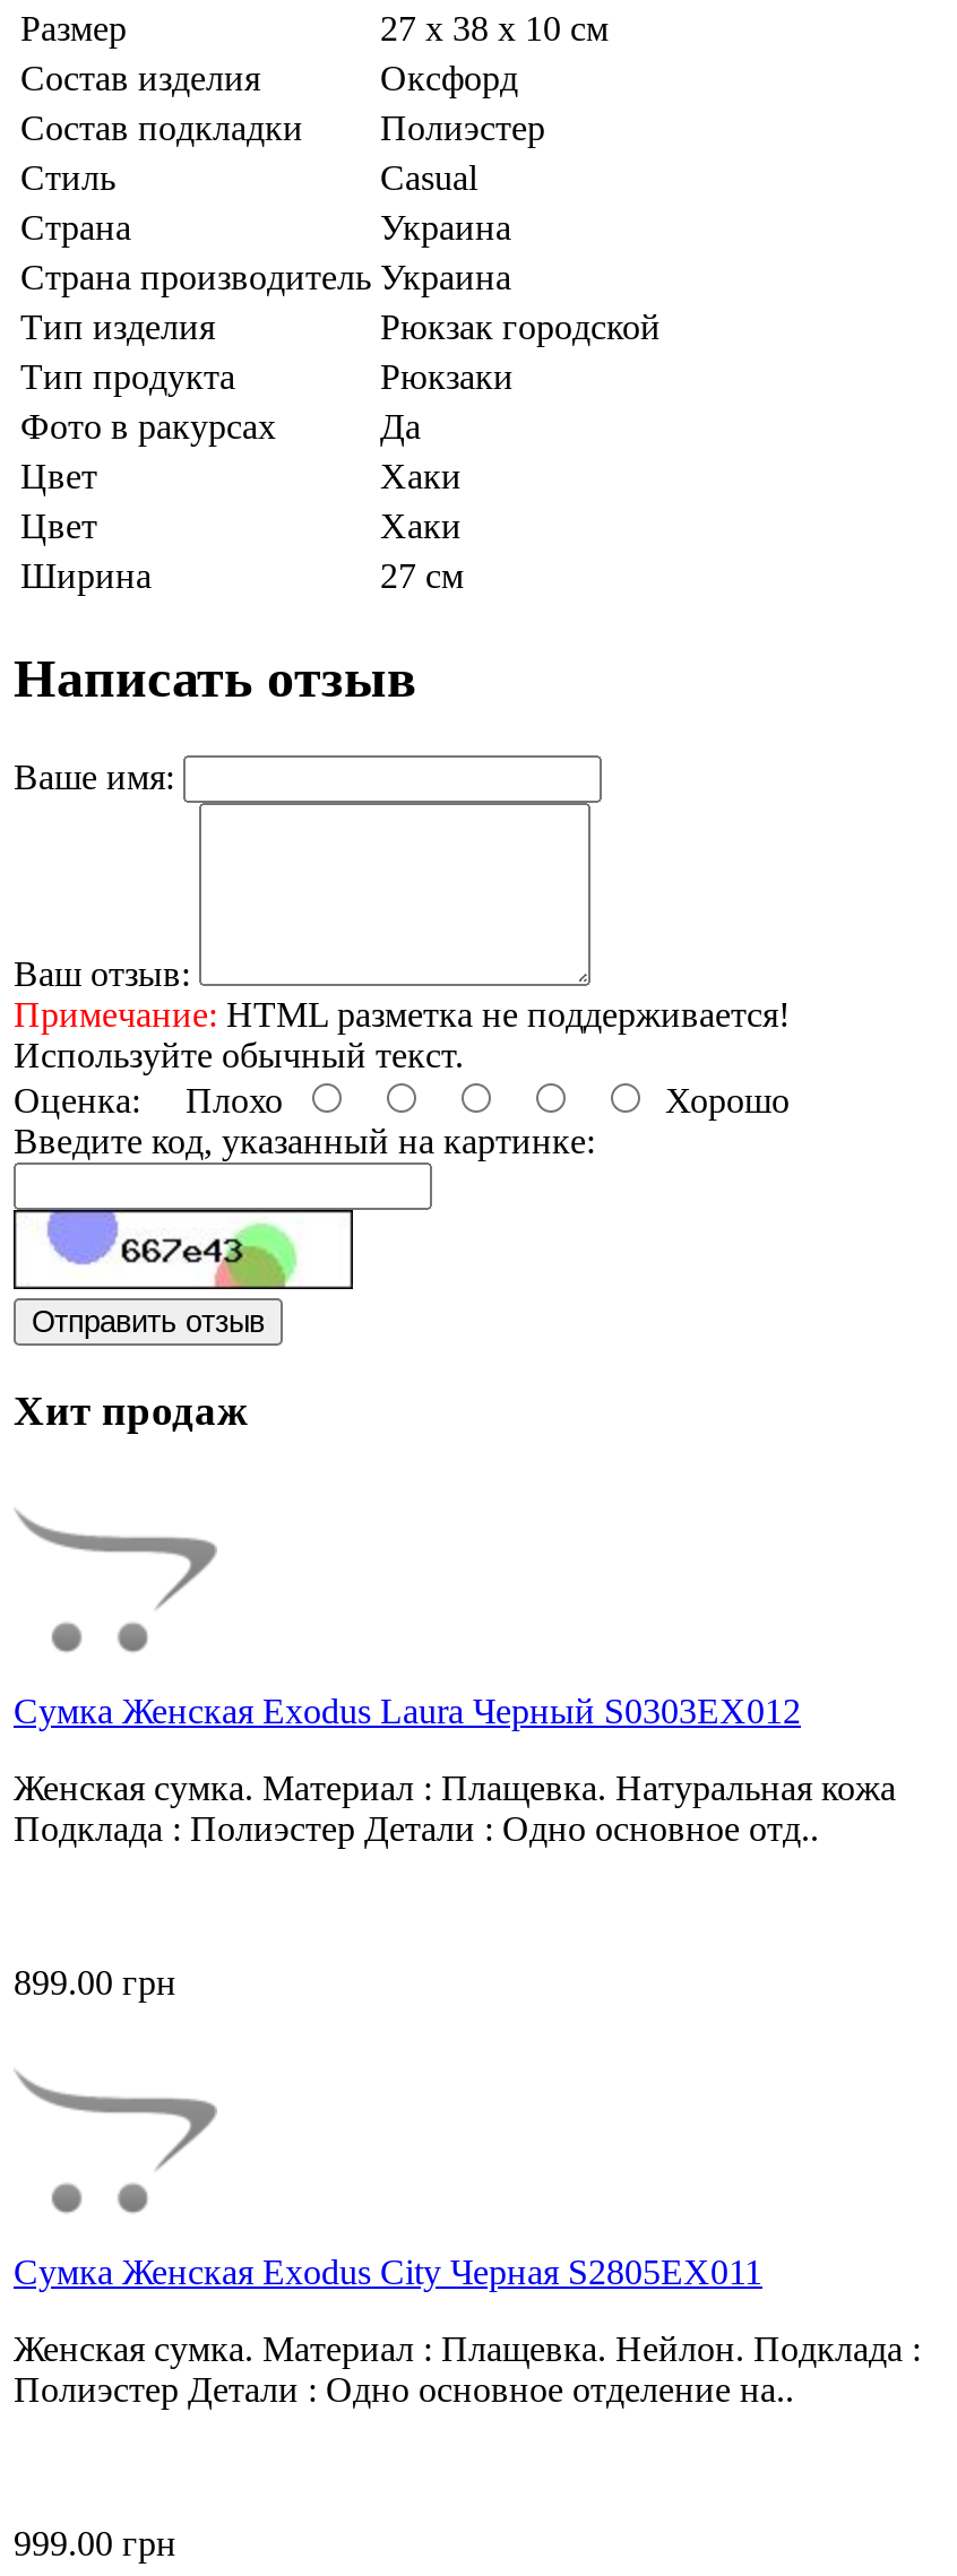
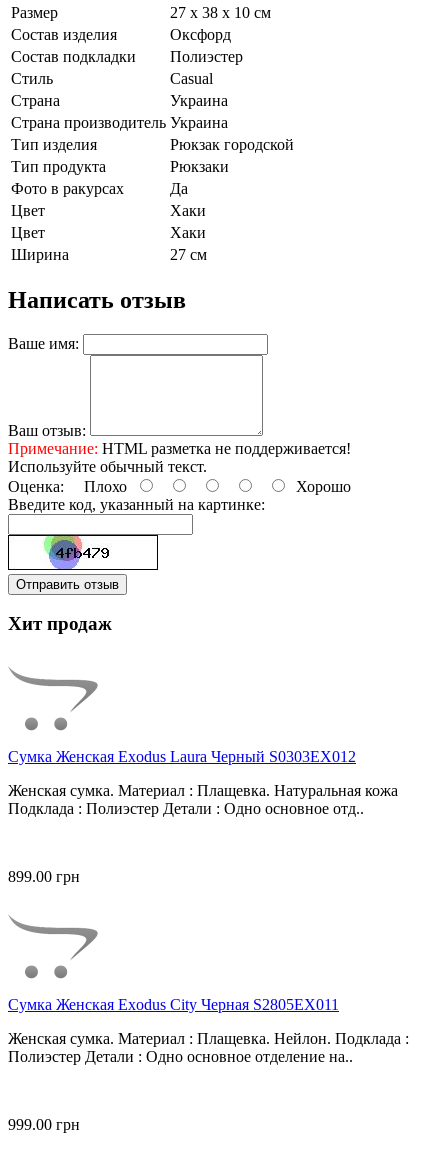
[45,1208,299,1289] [image] -> [23,534,133,570] [image]

